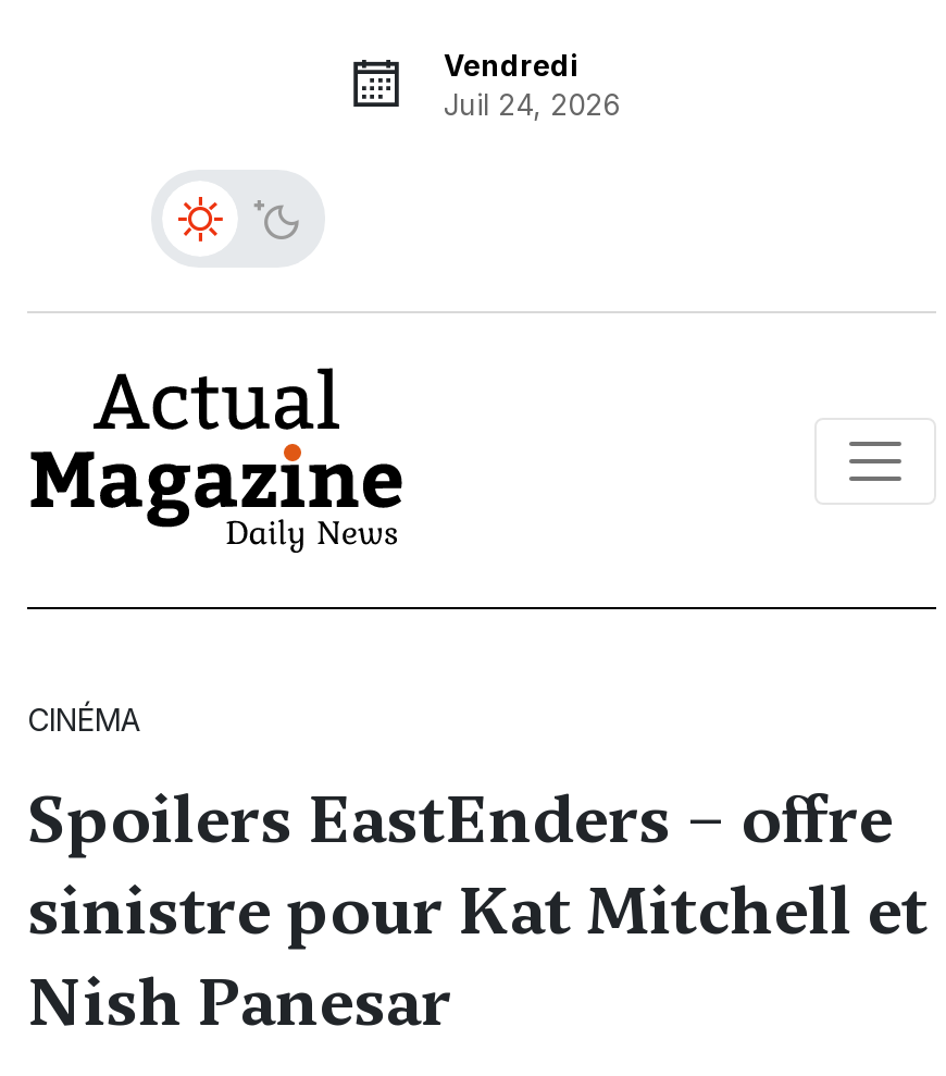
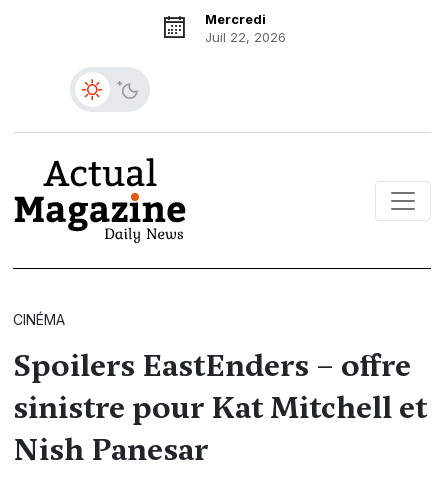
[444,48,620,122] Vendredi | Juil 24, 2026 -> [204,11,285,45] Mercredi | Juil 22, 2026

